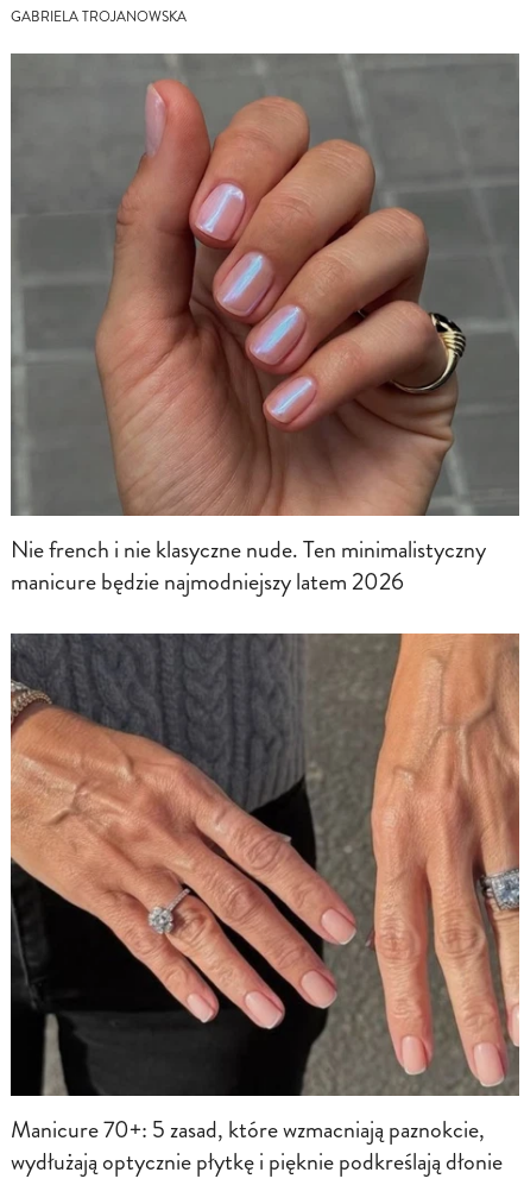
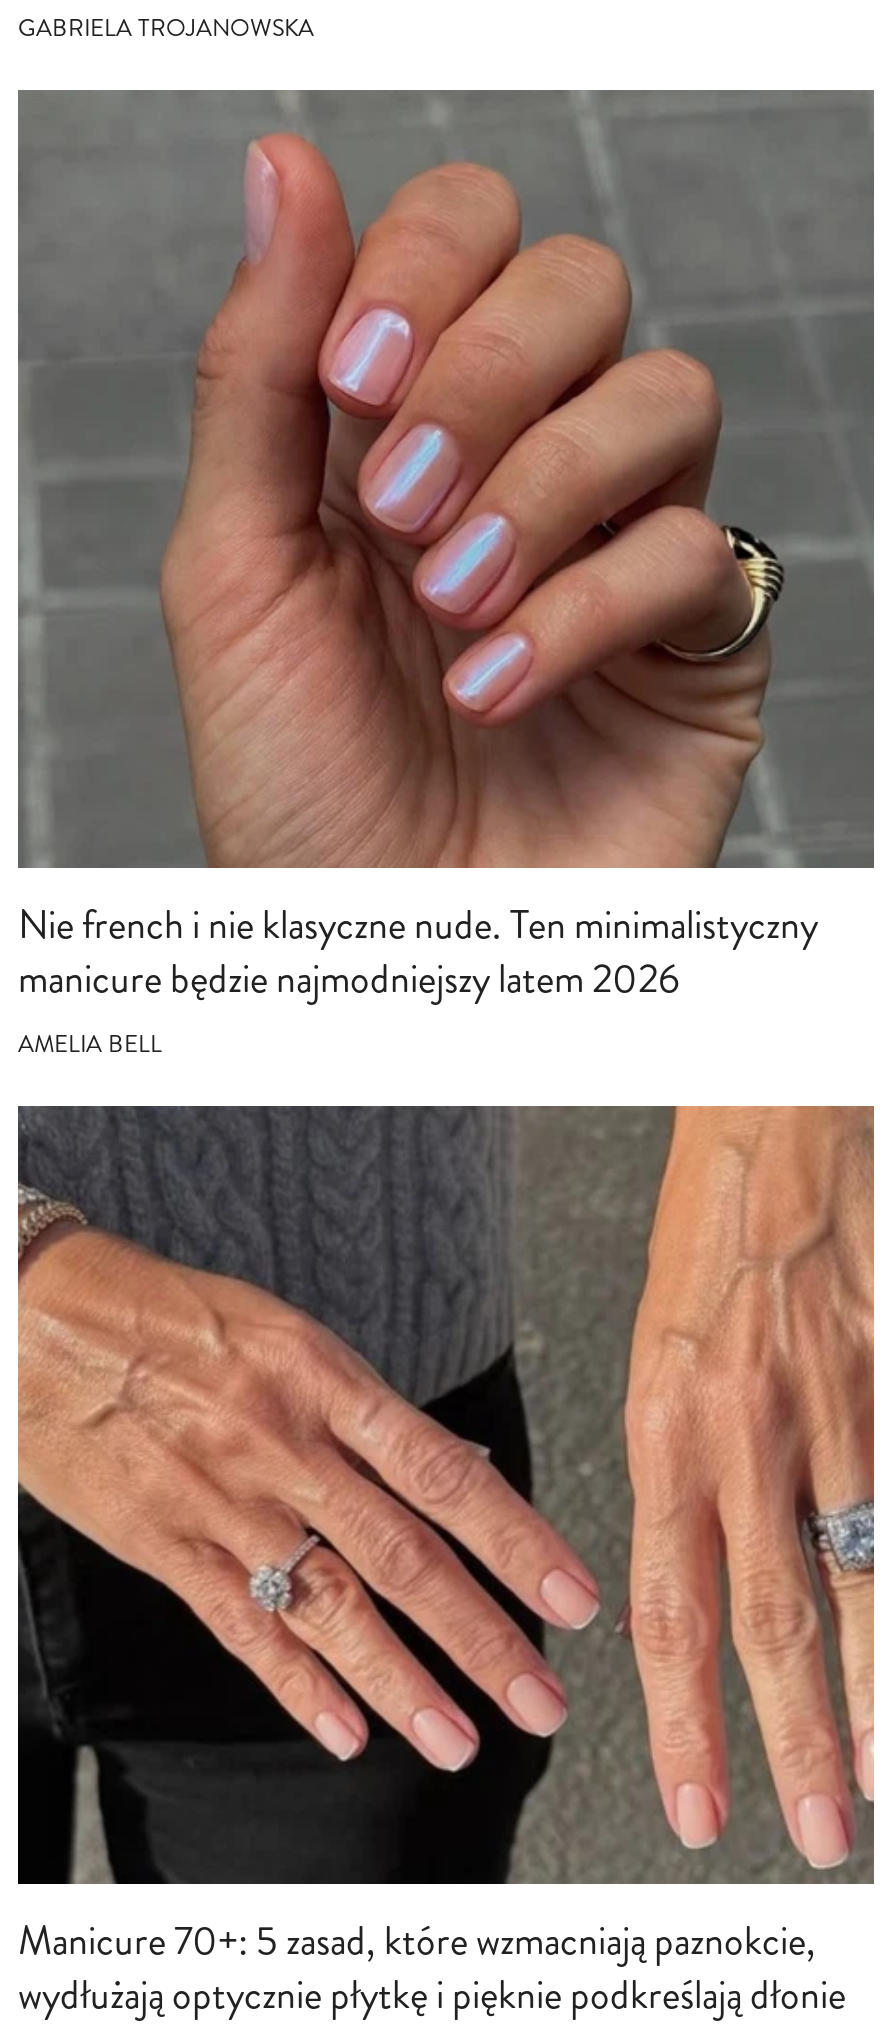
none -> [18,1028,162,1062] AMELIA BELL

